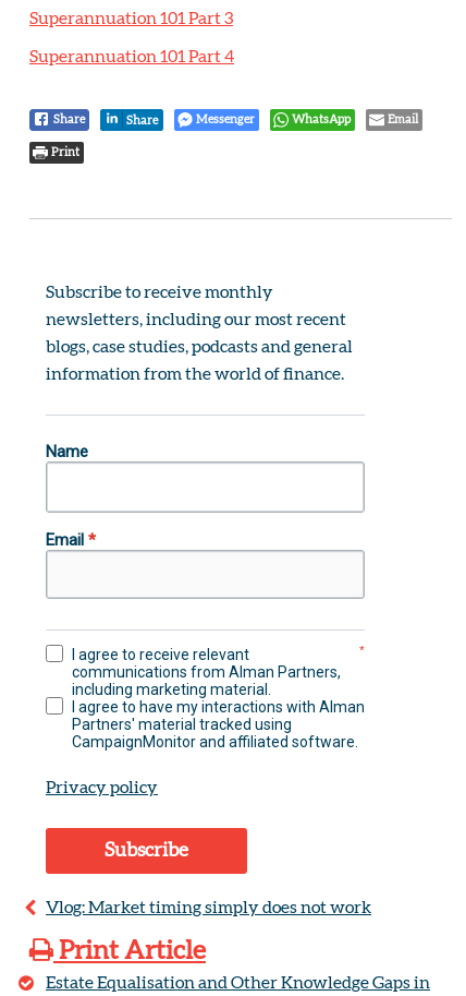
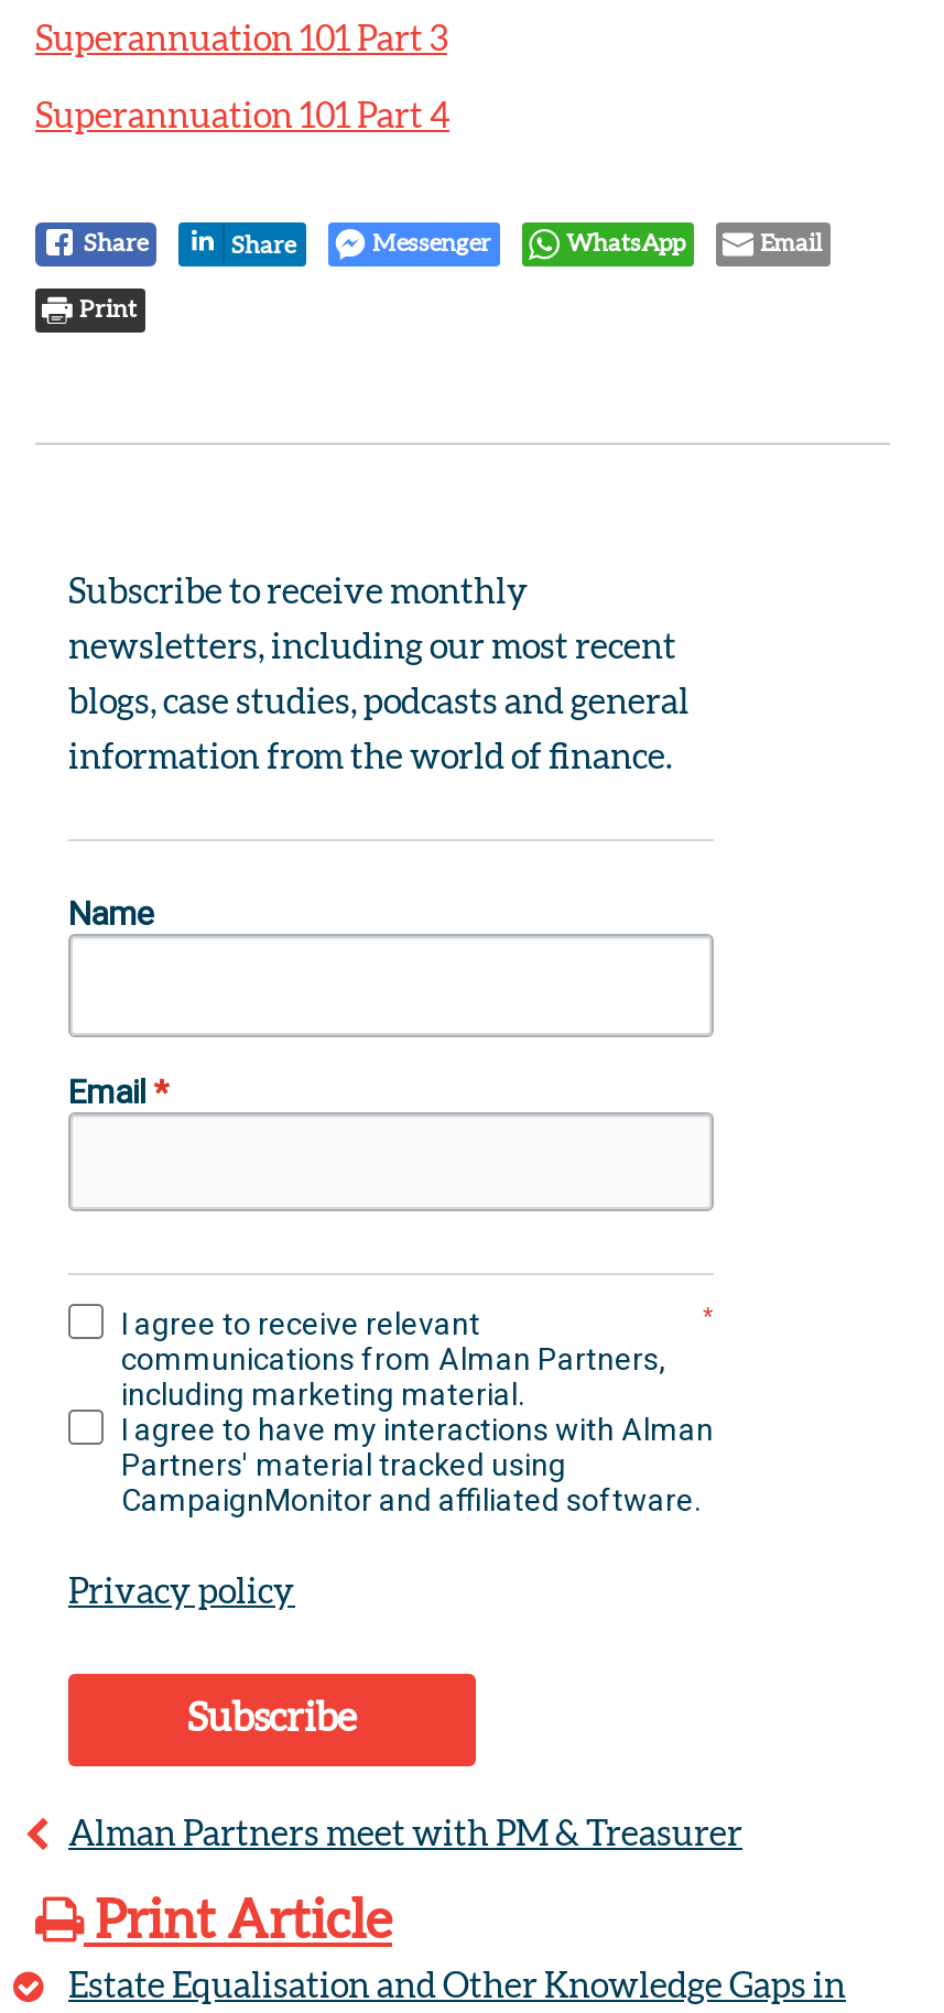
[46,899,371,916] Vlog: Market timing simply does not work -> [68,1817,742,1852] Alman Partners meet with PM & Treasurer

